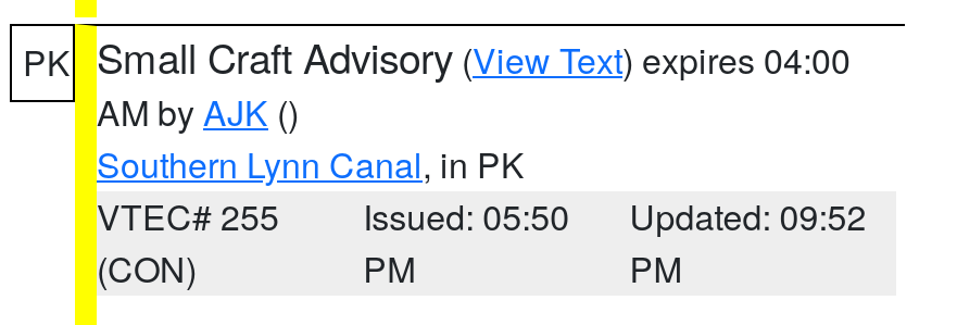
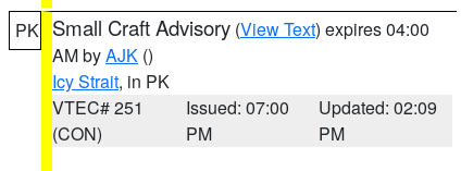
[97,139,525,241] Southern Lynn Canal, in PK | VTEC# 255 -> [52,69,170,120] Icy Strait, in PK | VTEC# 251
[363,191,569,241] Issued: 05:50 -> [185,95,289,120] Issued: 07:00
[629,191,866,241] Updated: 09:52 -> [319,95,437,120] Updated: 02:09

